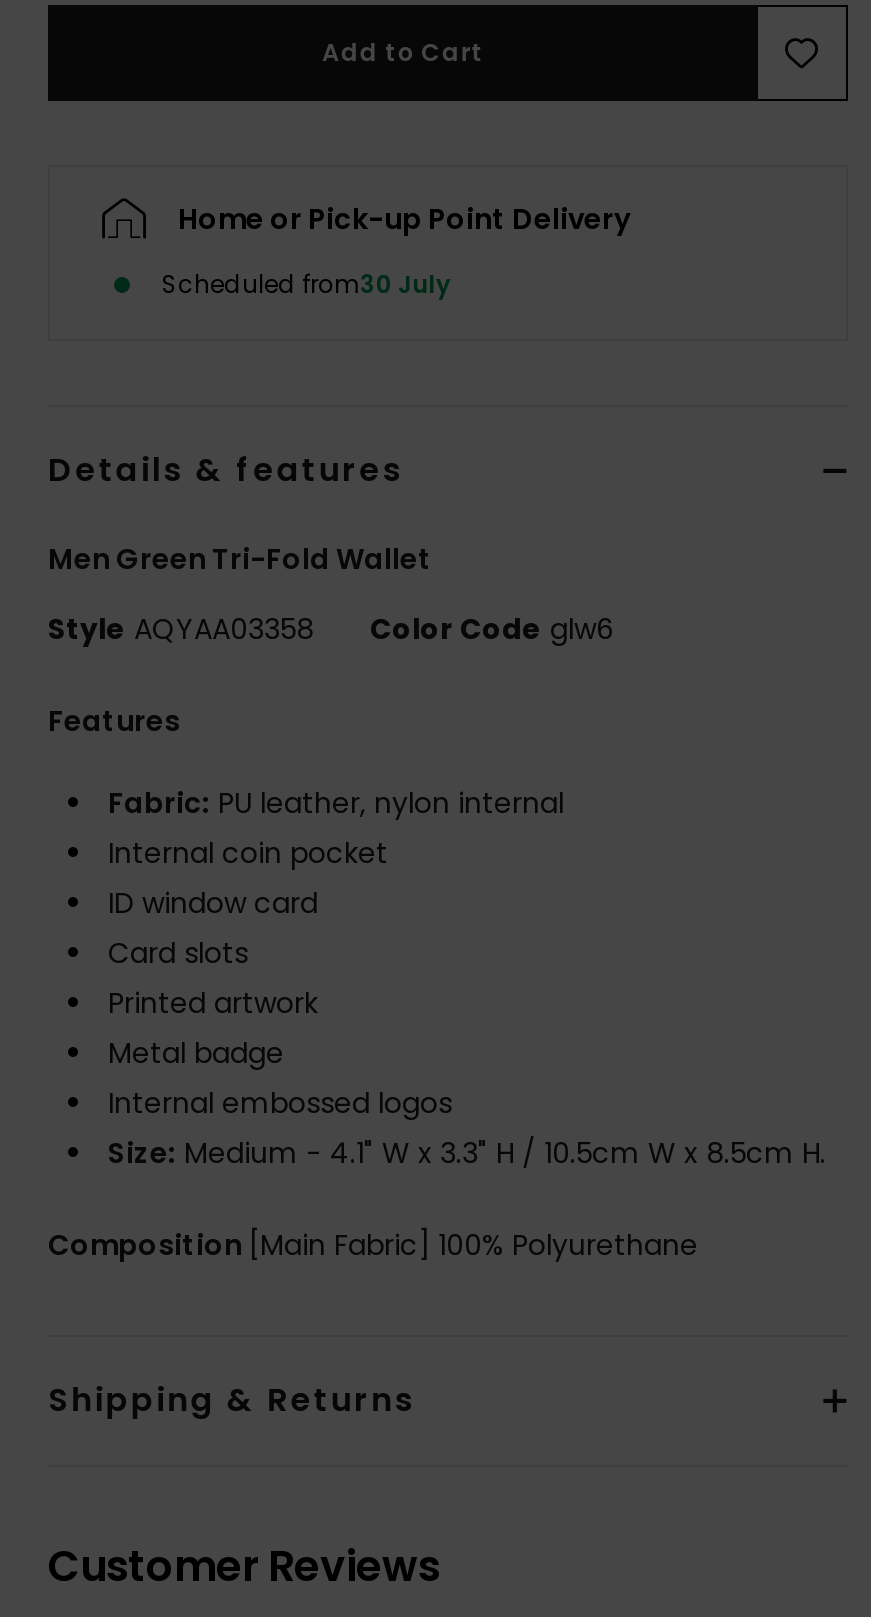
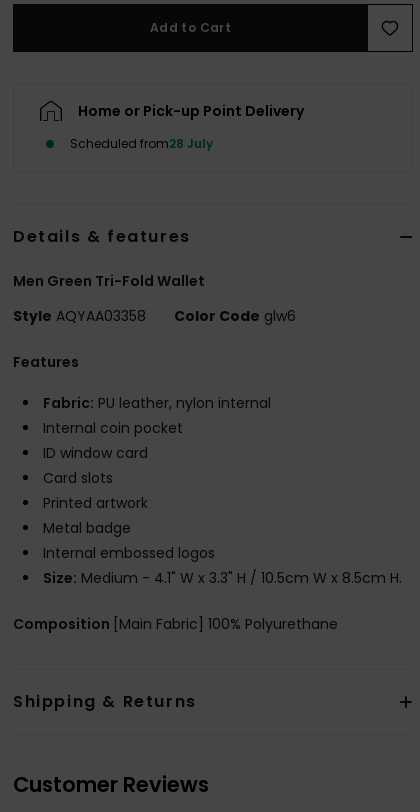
[162,267,450,301] Scheduled from30 July -> [70,135,213,152] Scheduled from28 July

